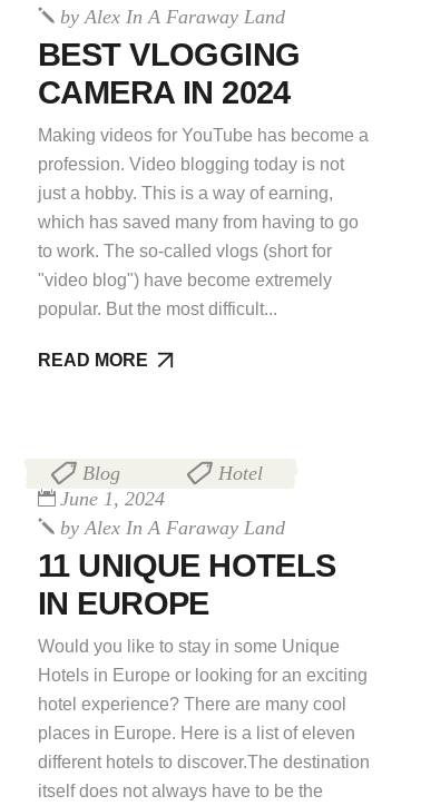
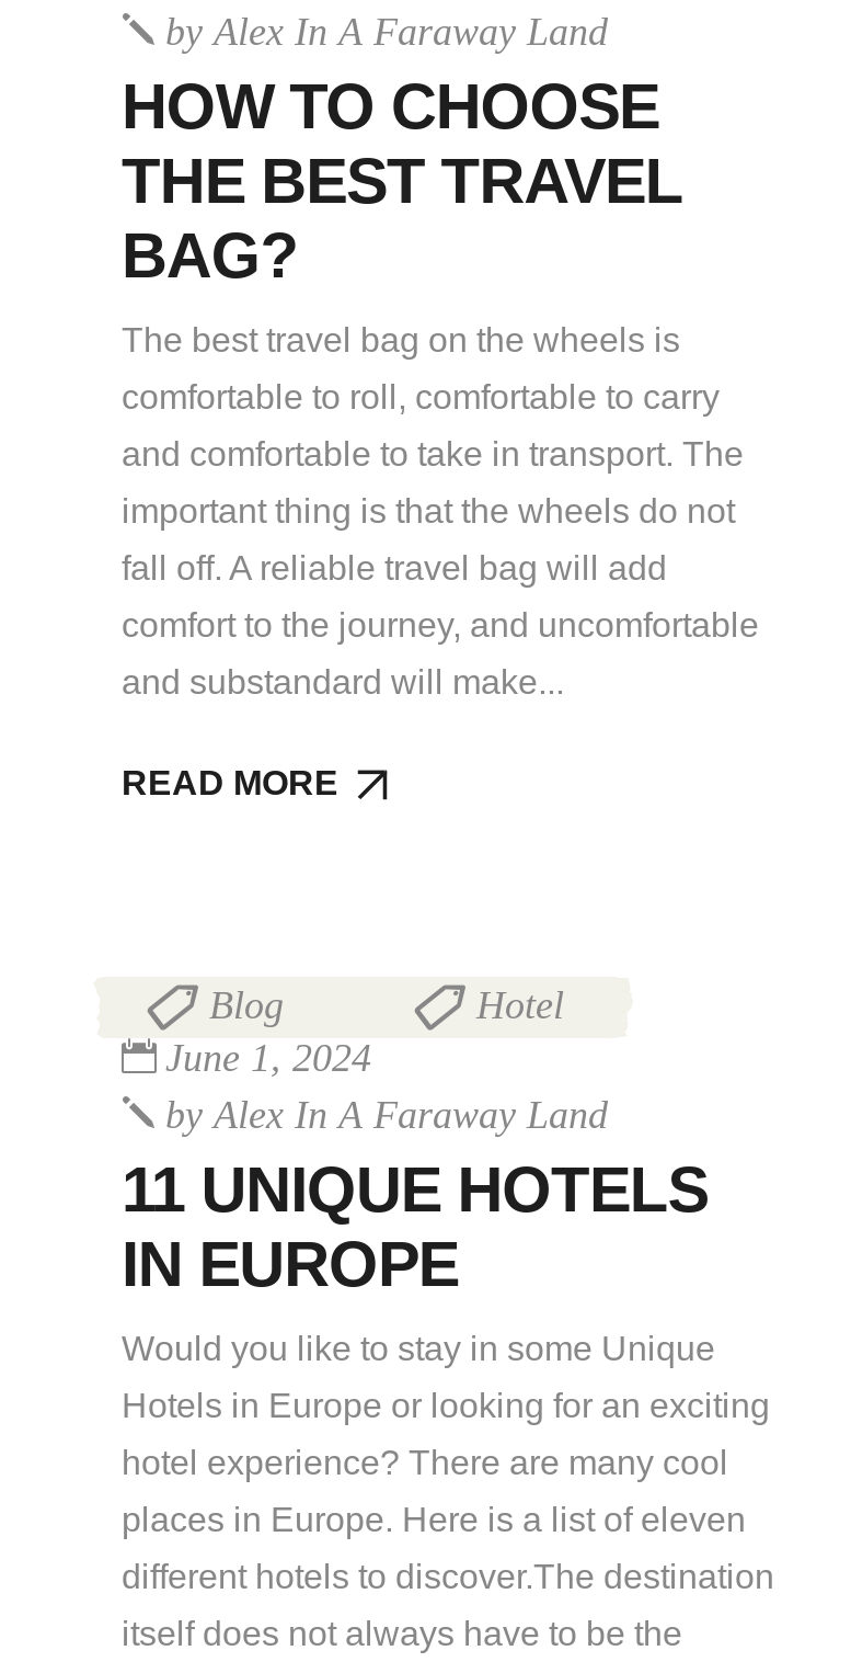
[38,37,369,145] BEST VLOGGING | CAMERA IN 2024 | Making videos for YouTube has become a -> [122,72,683,359] HOW TO CHOOSE | THE BEST TRAVEL | BAG? | The best travel bag on the wheels is
[38,155,344,173] profession. Video blogging today is not -> [122,379,720,416] comfortable to roll, comfortable to carry
[38,183,333,202] just a hobby. This is a way of earning, -> [122,436,744,473] and comfortable to take in transport. The
[38,212,359,231] which has saved many from having to go -> [122,493,735,530] important thing is that the wheels do not
[38,241,332,260] to work. The so-called vlogs (short for -> [122,550,667,587] fall off. A reliable travel bag will add
[38,270,332,289] "video blog") have become extremely -> [122,607,759,644] comfort to the journey, and uncomfortable
[38,299,264,318] popular. But the most difficult -> [122,664,538,701] and substandard will make

